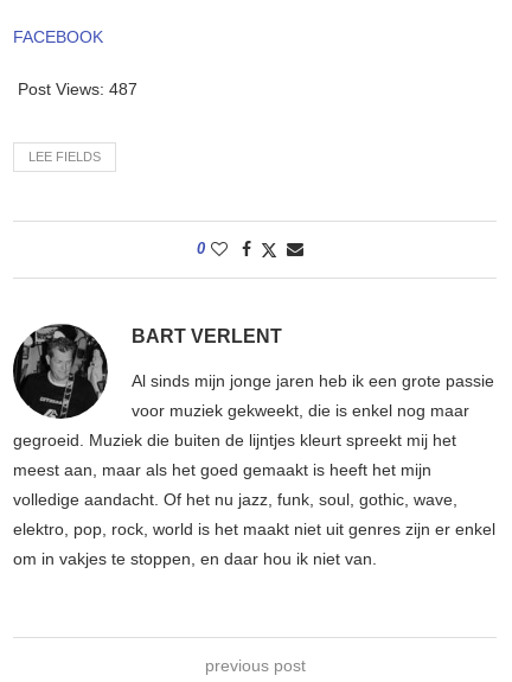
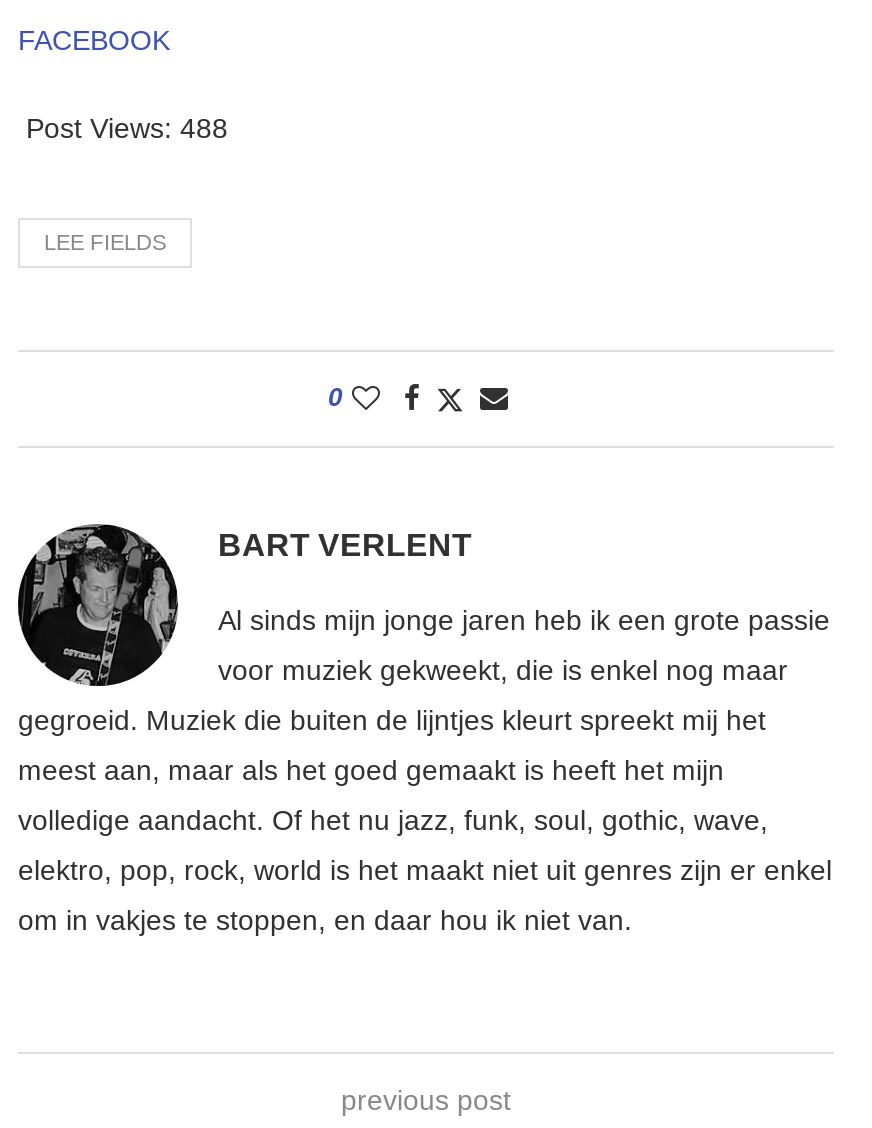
[18,80,137,99] Post Views: 487 -> [26,113,228,145] Post Views: 488

